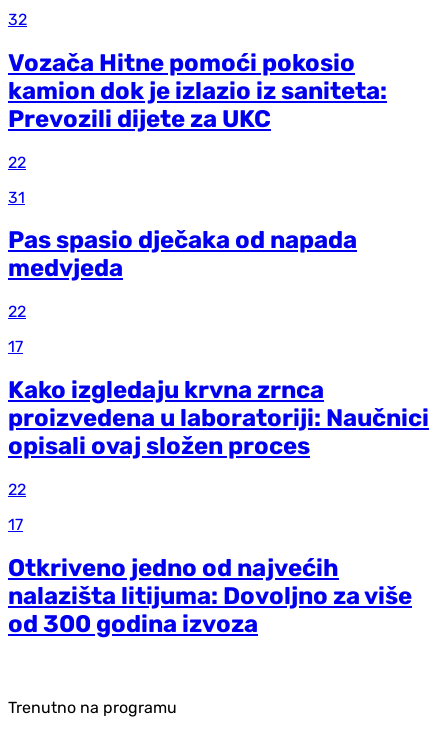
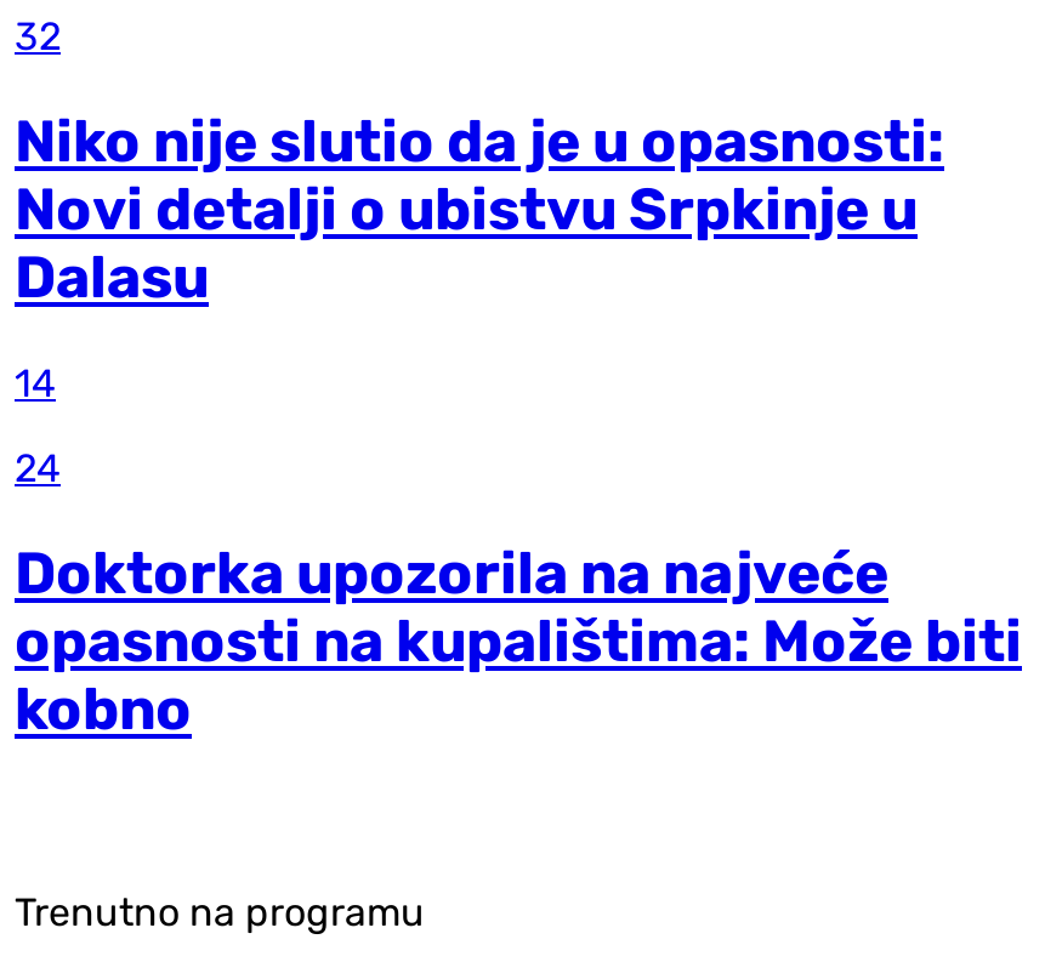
[8,49,429,638] Vozača Hitne pomoći pokosio | kamion dok je izlazio iz saniteta: | Prevozili dijete za UKC | 22 | 31 | Pas spasio dječaka od napada | medvjeda | 22 | 17 | Kako izgledaju krvna zrnca | proizvedena u laboratoriji: Naučnici | opisali ovaj složen proces | 22 | 17 | Otkriveno jedno od najvećih | nalazišta litijuma: Dovoljno za više | od 300 godina izvoza -> [15,108,1022,743] Niko nije slutio da je u opasnosti: | Novi detalji o ubistvu Srpkinje u | Dalasu | 14 | 24 | Doktorka upozorila na najveće | opasnosti na kupalištima: Može biti | kobno

